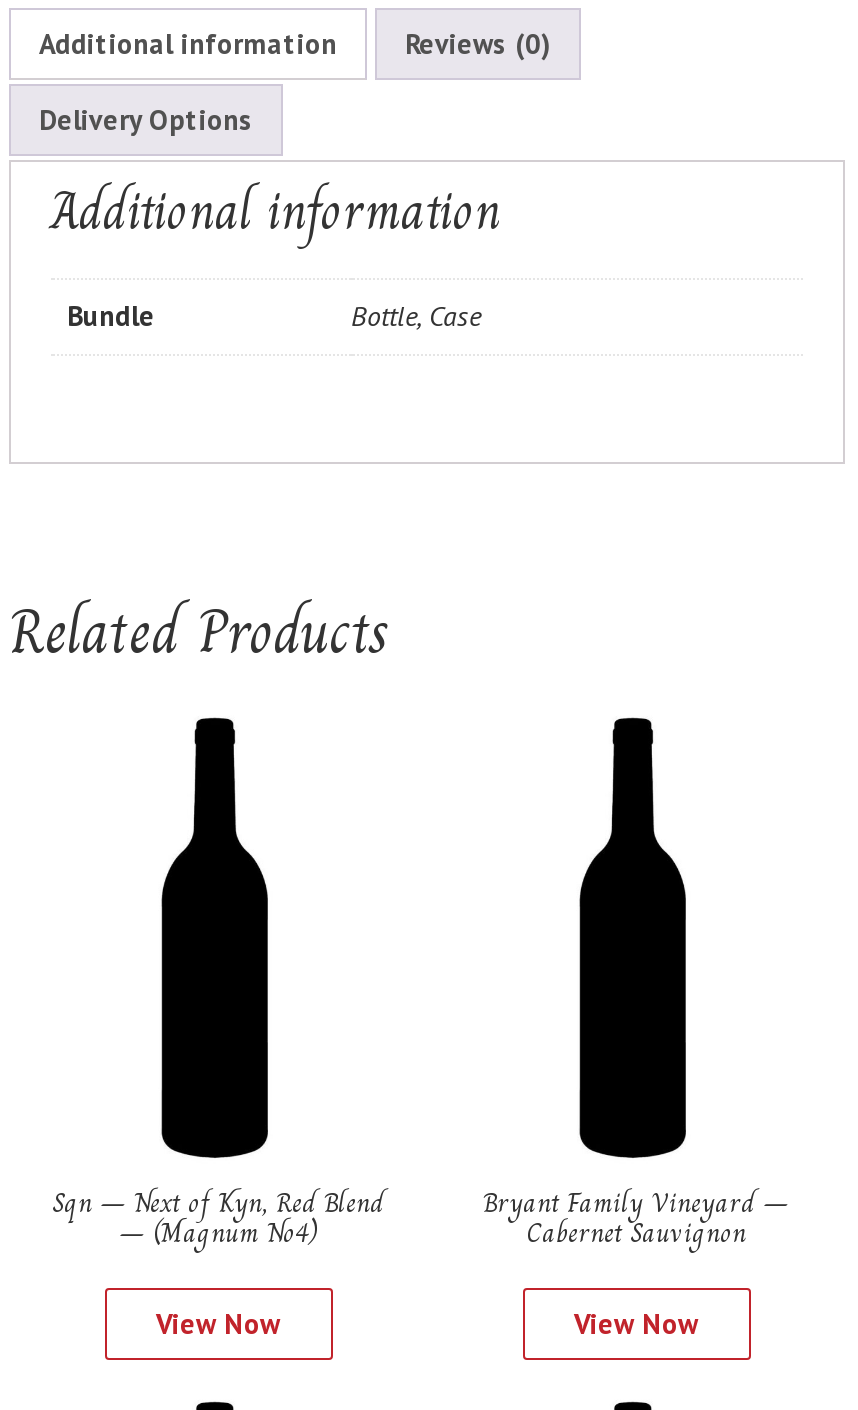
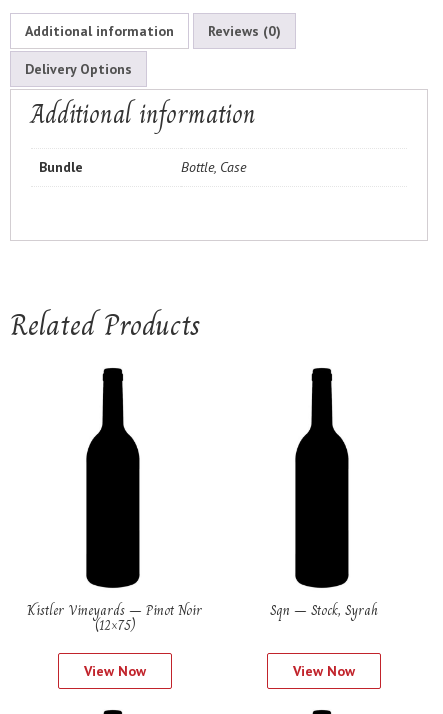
[52,1180,384,1254] Sqn – Next of Kyn, Red Blend | – (Magnum No4) -> [27,599,202,636] Kistler Vineyards – Pinot Noir | (12×75)
[483,1180,789,1254] Bryant Family Vineyard – | Cabernet Sauvignon -> [269,599,377,621] Sqn – Stock, Syrah

